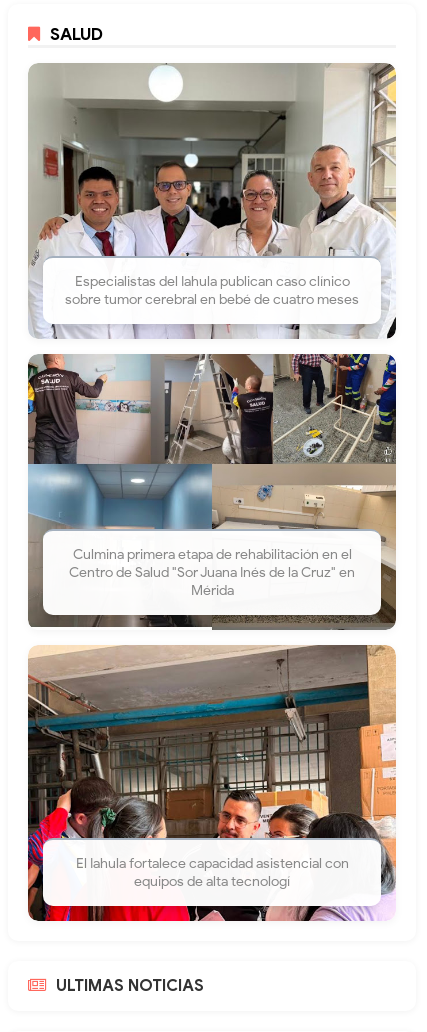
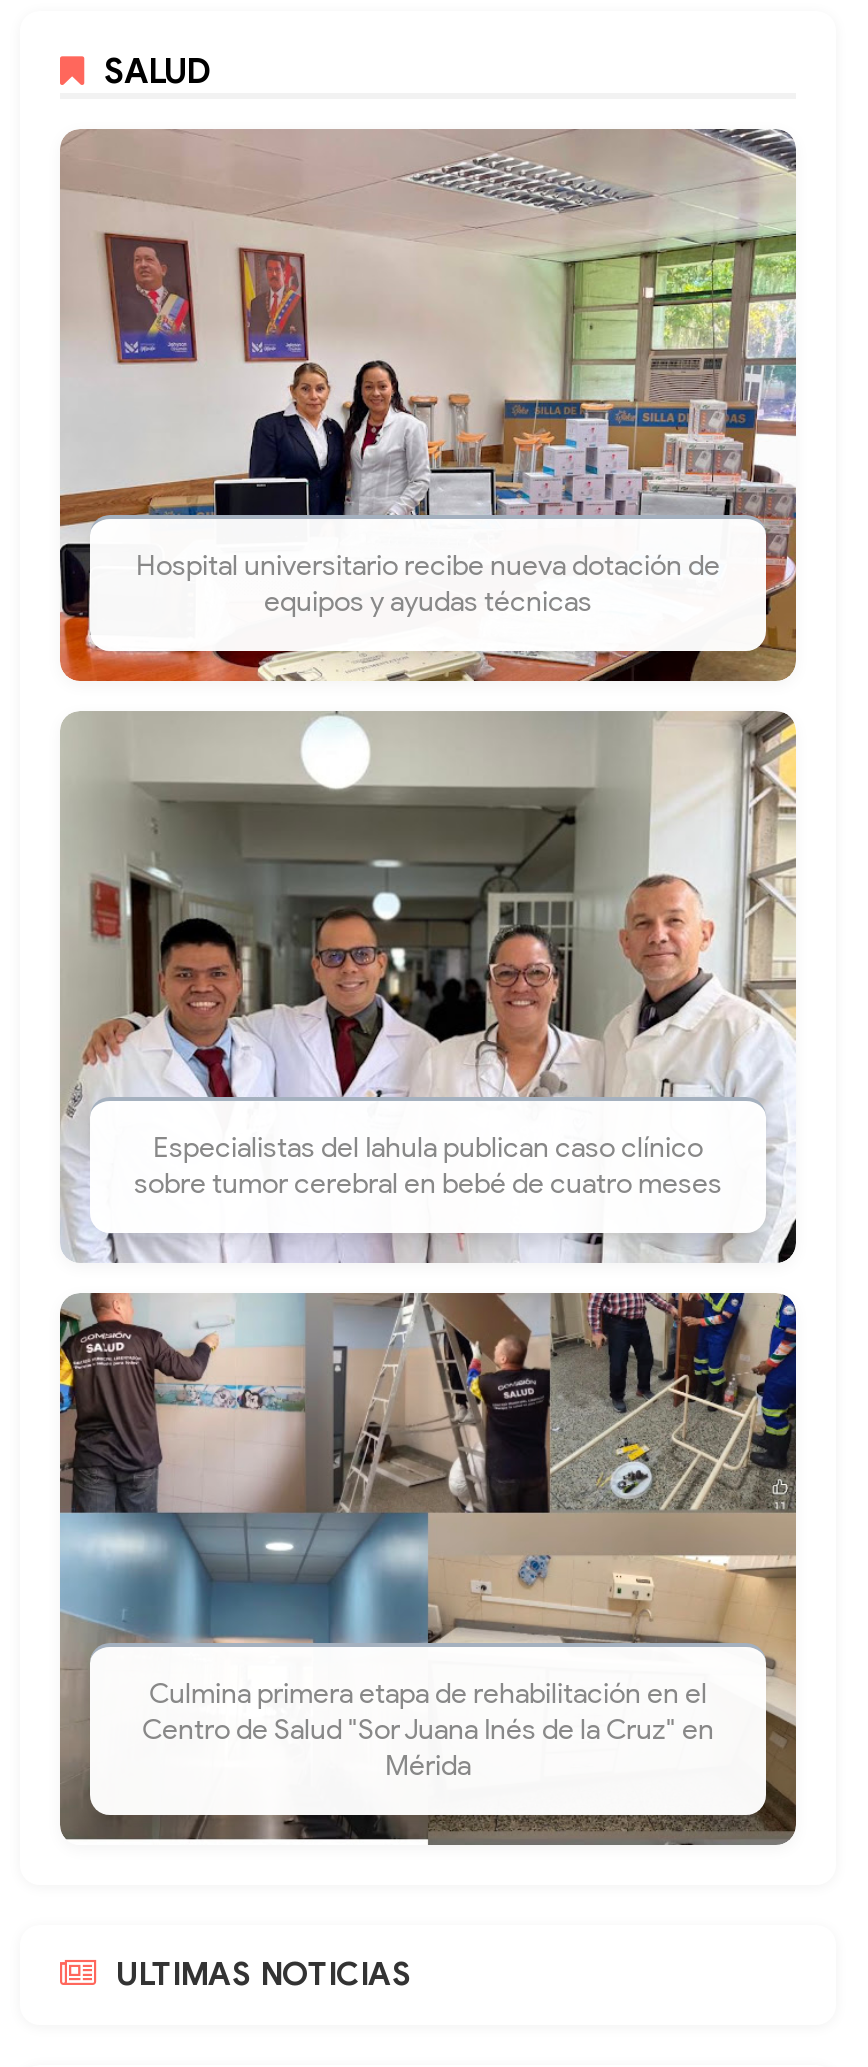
none -> [58,129,798,683] [image] | Hospital universitario recibe nueva dotación de | equipos y ayudas técnicas
moved [27,61,398,599] -> [58,707,800,1783]: [image] | Especialistas del Iahula publican caso clínico | sobre tumor cerebral en bebé de cuatro meses | Culmina primera etapa de rehabilitación en el | Centro de Salud "Sor Juana Inés de la Cruz" en | Mérida
[27,644,397,922] [image] | El Iahula fortalece capacidad asistencial con | equipos de alta tecnologí -> none

